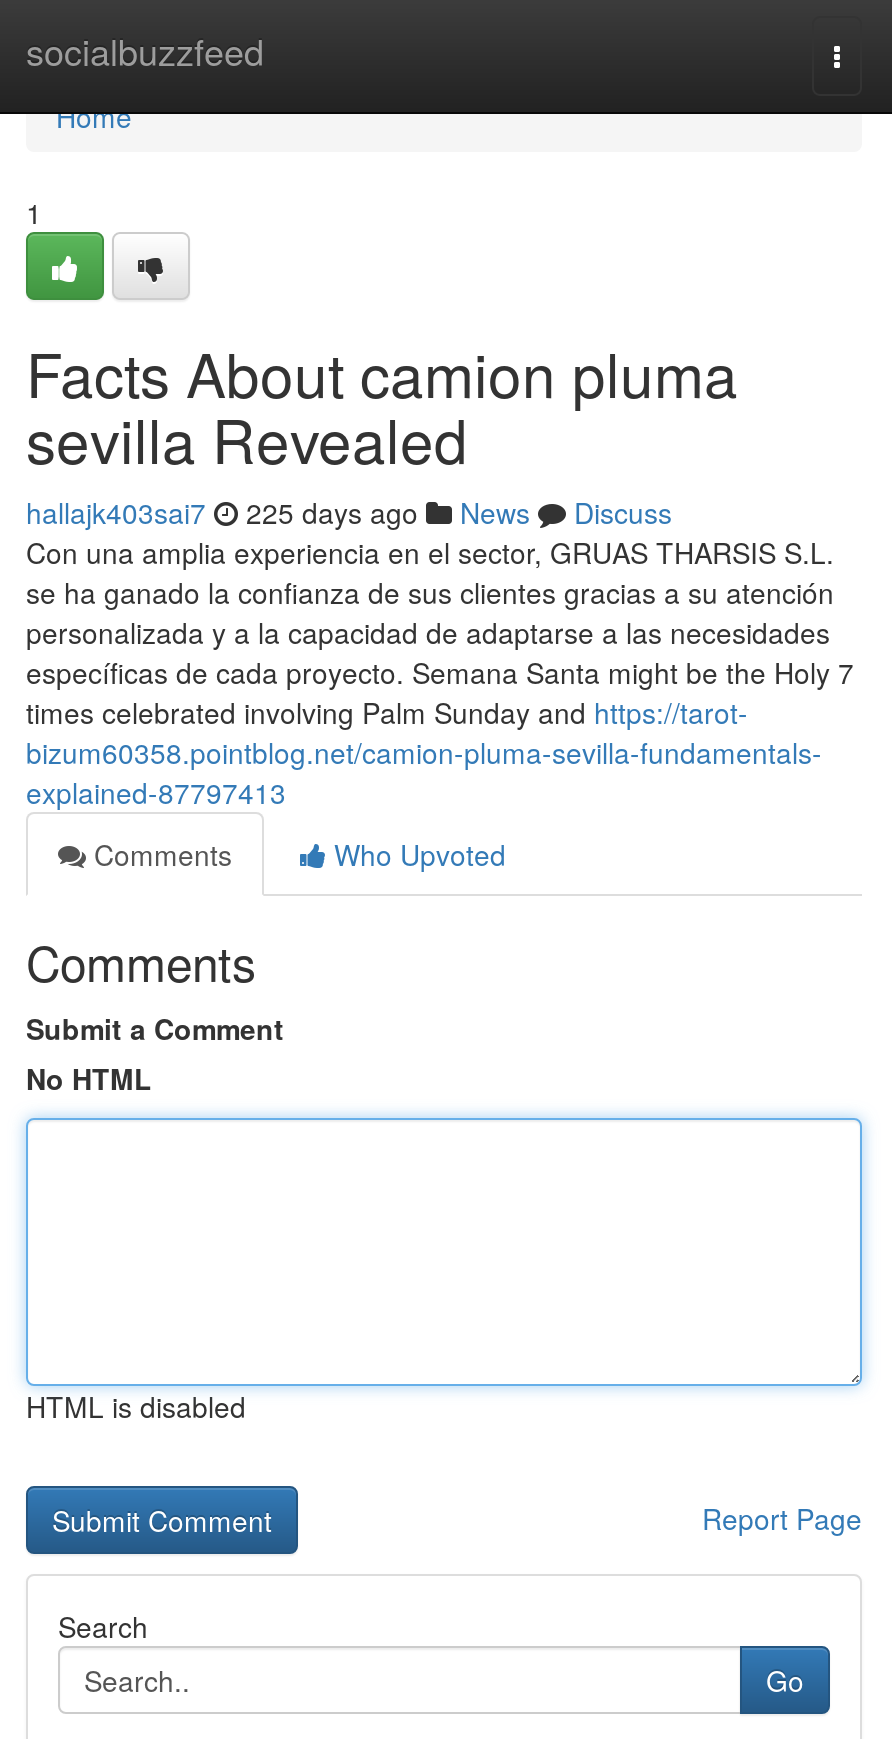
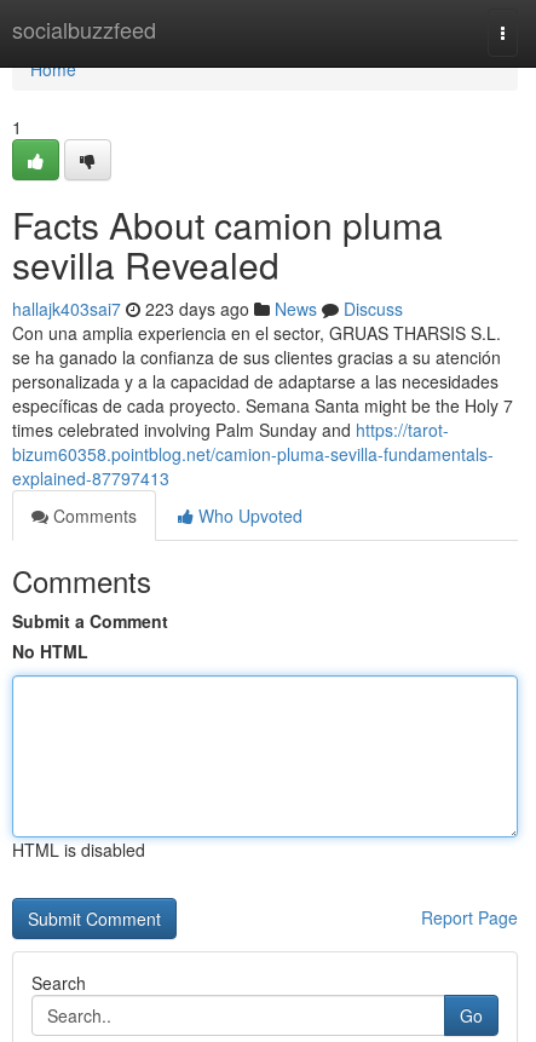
[26,492,672,532] hallajk403sai7 225 days ago News Discuss -> [12,297,403,321] hallajk403sai7 223 days ago News Discuss

